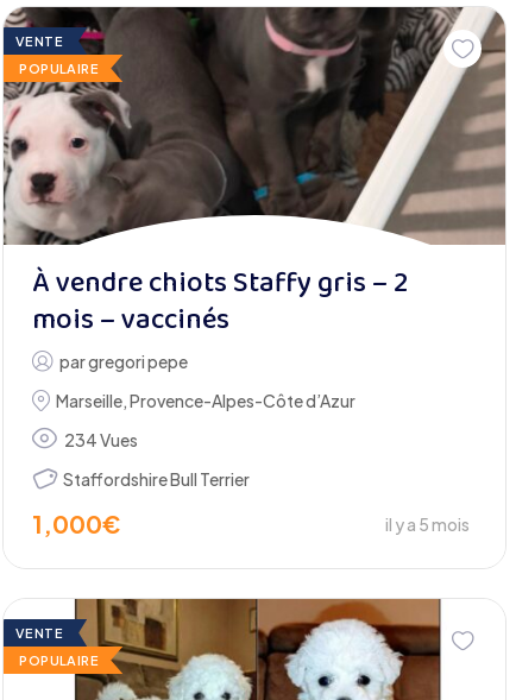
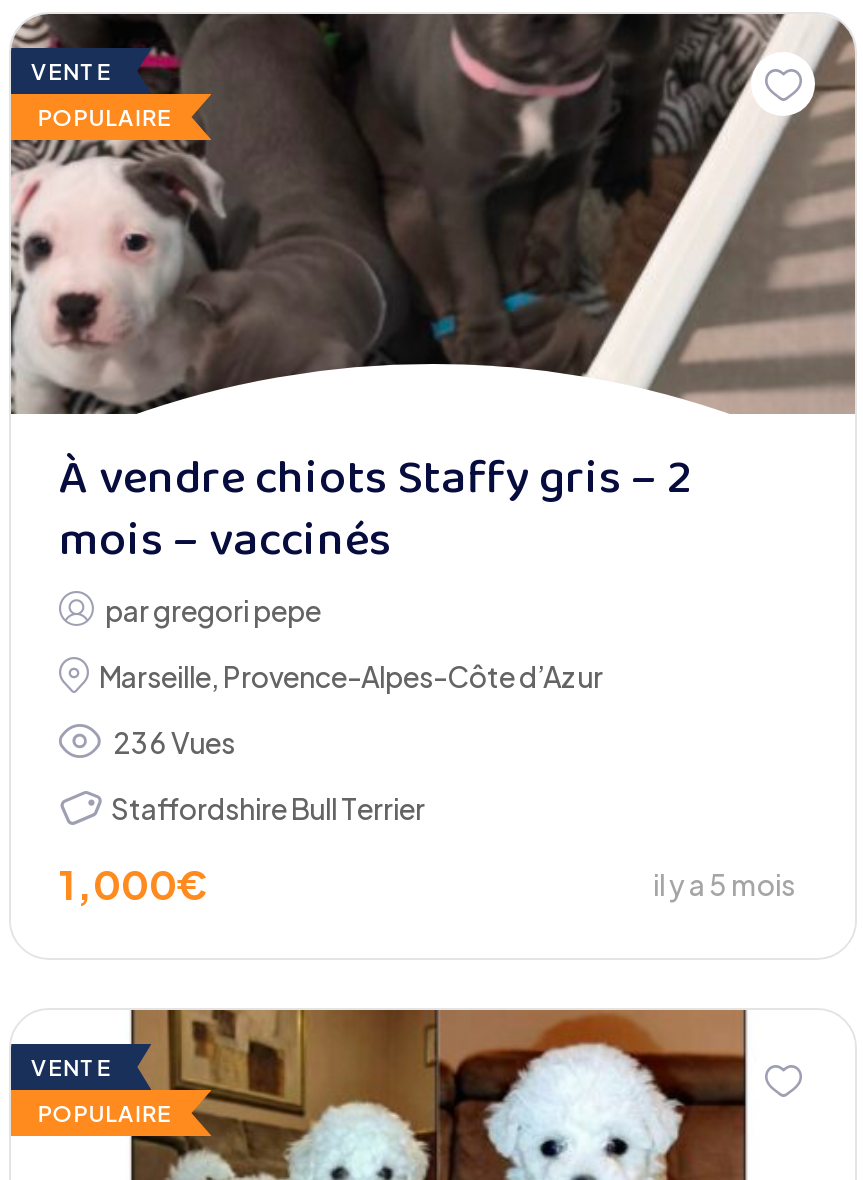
[62,429,138,450] 234 Vues -> [109,724,235,760] 236 Vues

